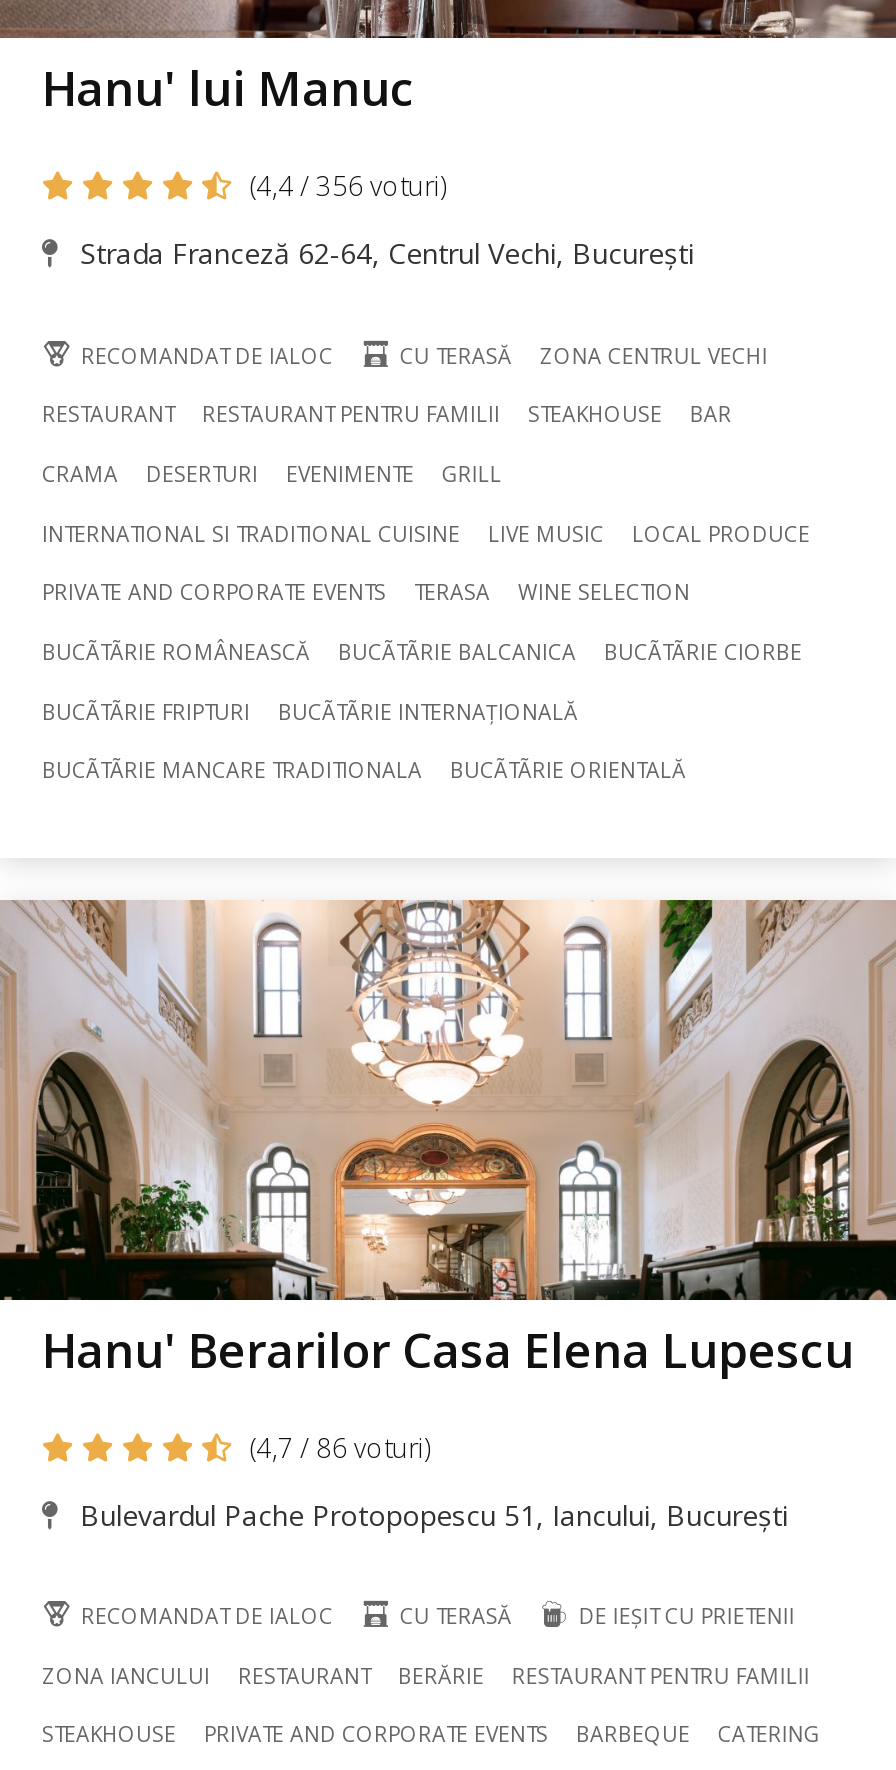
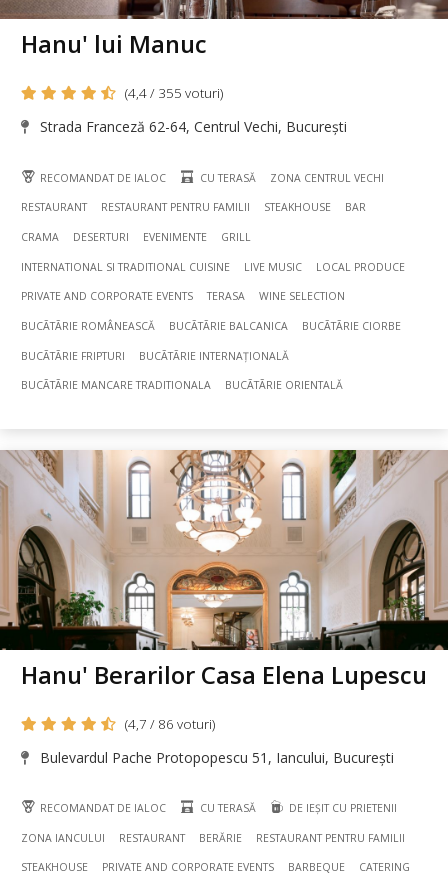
[250,169,446,205] (4,4 / 356 voturi) -> [125,84,223,102] (4,4 / 355 voturi)

